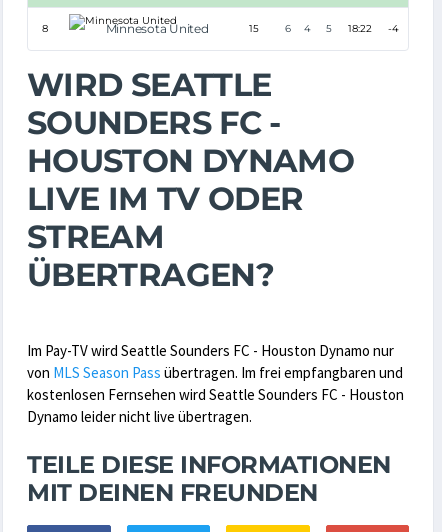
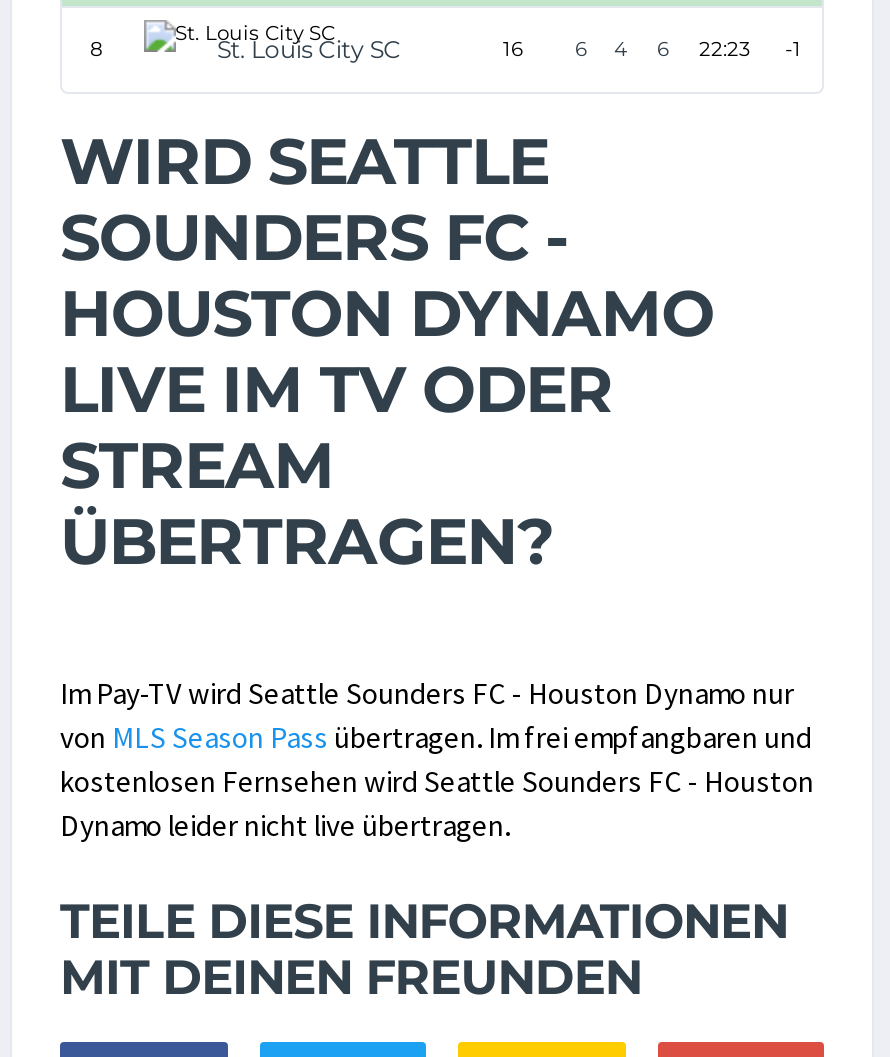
[105,21,258,36] Minnesota United | 15 -> [217,34,523,64] St. Louis City SC | 16
[325,22,331,35] 5 -> [657,36,669,62] 6
[347,22,371,35] 18:22 -> [699,36,751,62] 22:23
[388,22,399,35] -4 -> [785,36,801,62] -1

